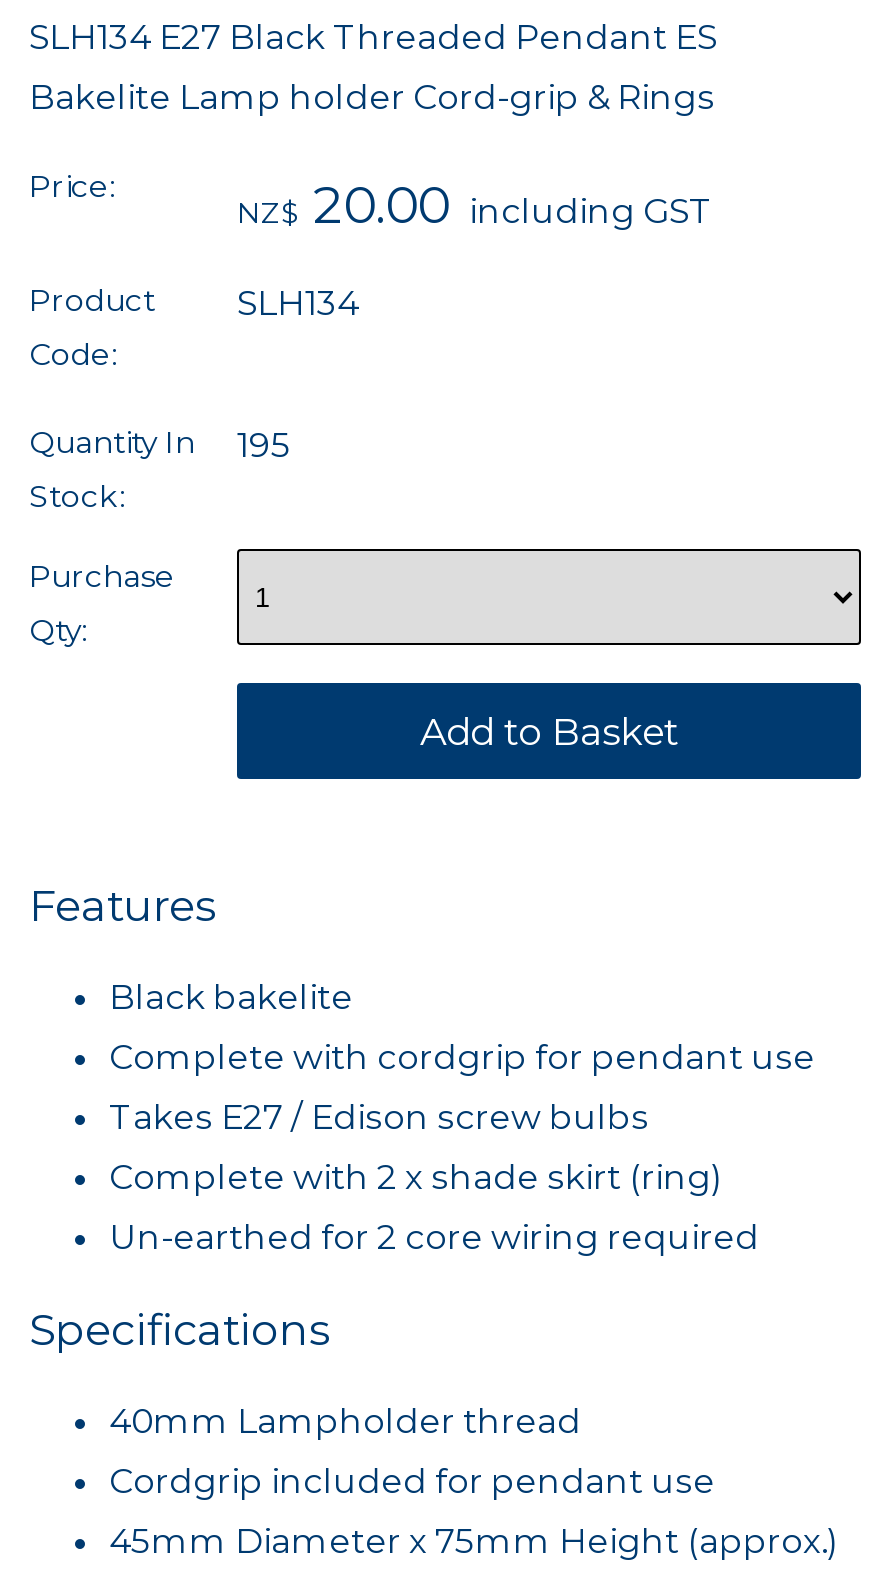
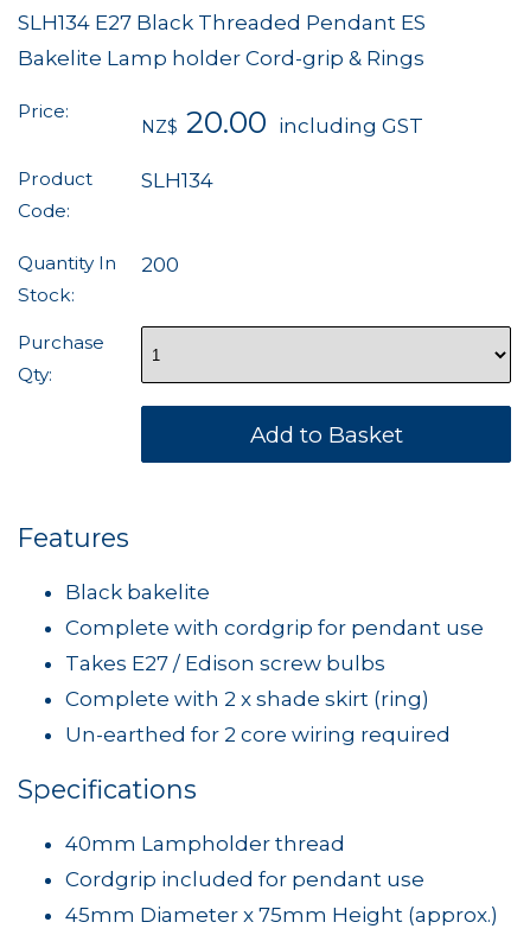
[29,423,291,465] Quantity In 195 -> [18,252,179,277] Quantity In 200

